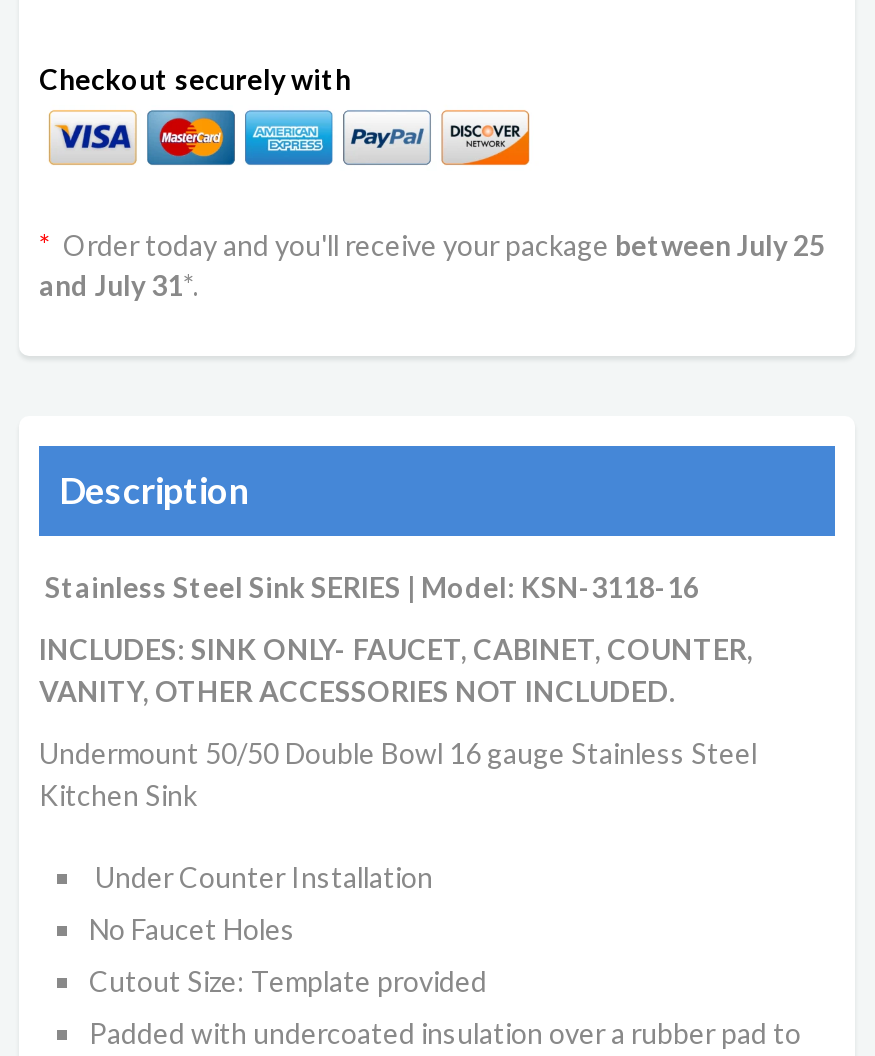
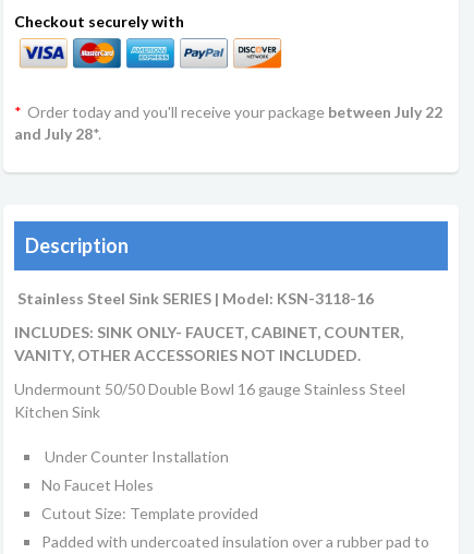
[39,229,825,263] * Order today and you'll receive your package between July 25 -> [14,103,442,121] * Order today and you'll receive your package between July 22
[39,269,199,303] and July 31*. -> [14,125,101,143] and July 28*.

